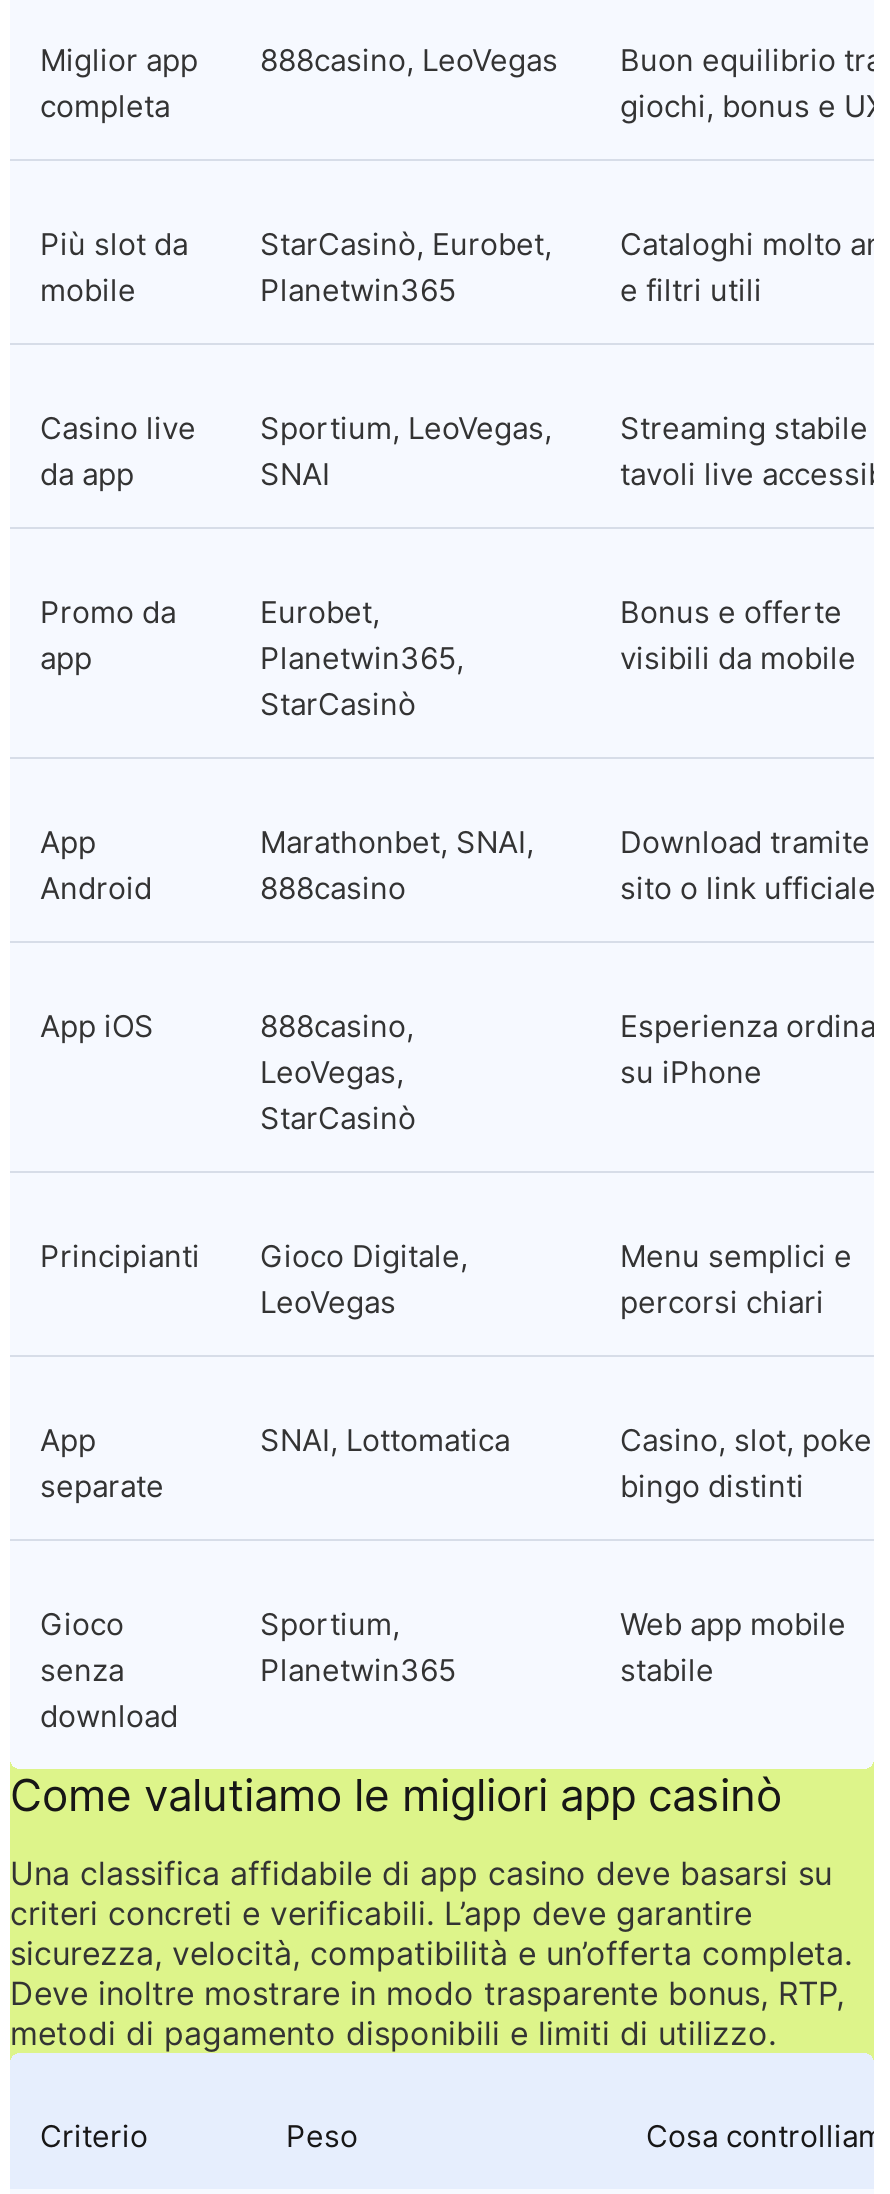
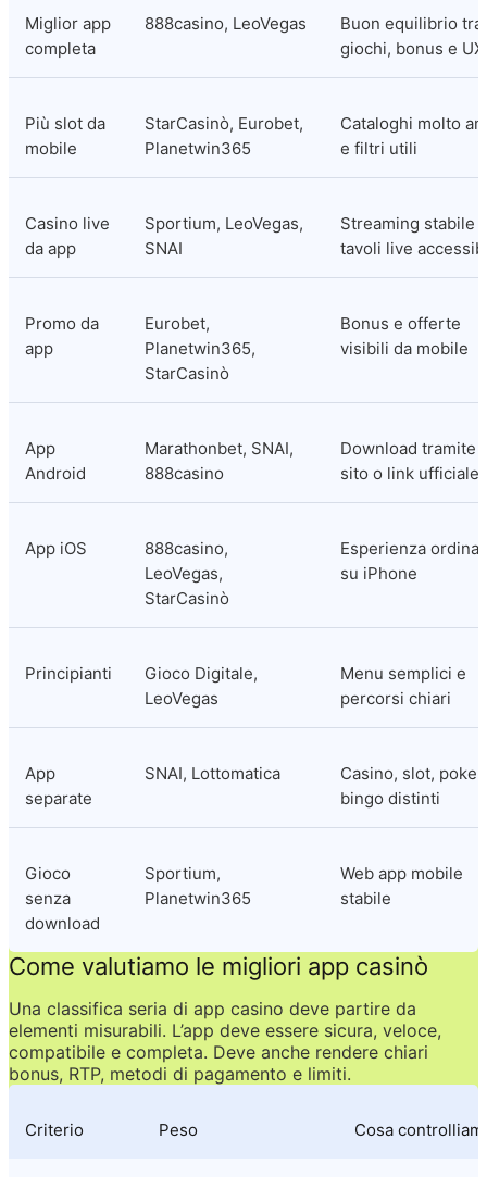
[10,1853,852,2053] Una classifica affidabile di app casino deve basarsi su | criteri concreti e verificabili. L’app deve garantire | sicurezza, velocità, compatibilità e un’offerta completa. | Deve inoltre mostrare in modo trasparente bonus, RTP, | metodi di pagamento disponibili e limiti di utilizzo. -> [9,998,441,1085] Una classifica seria di app casino deve partire da | elementi misurabili. L’app deve essere sicura, veloce, | compatibile e completa. Deve anche rendere chiari | bonus, RTP, metodi di pagamento e limiti.

